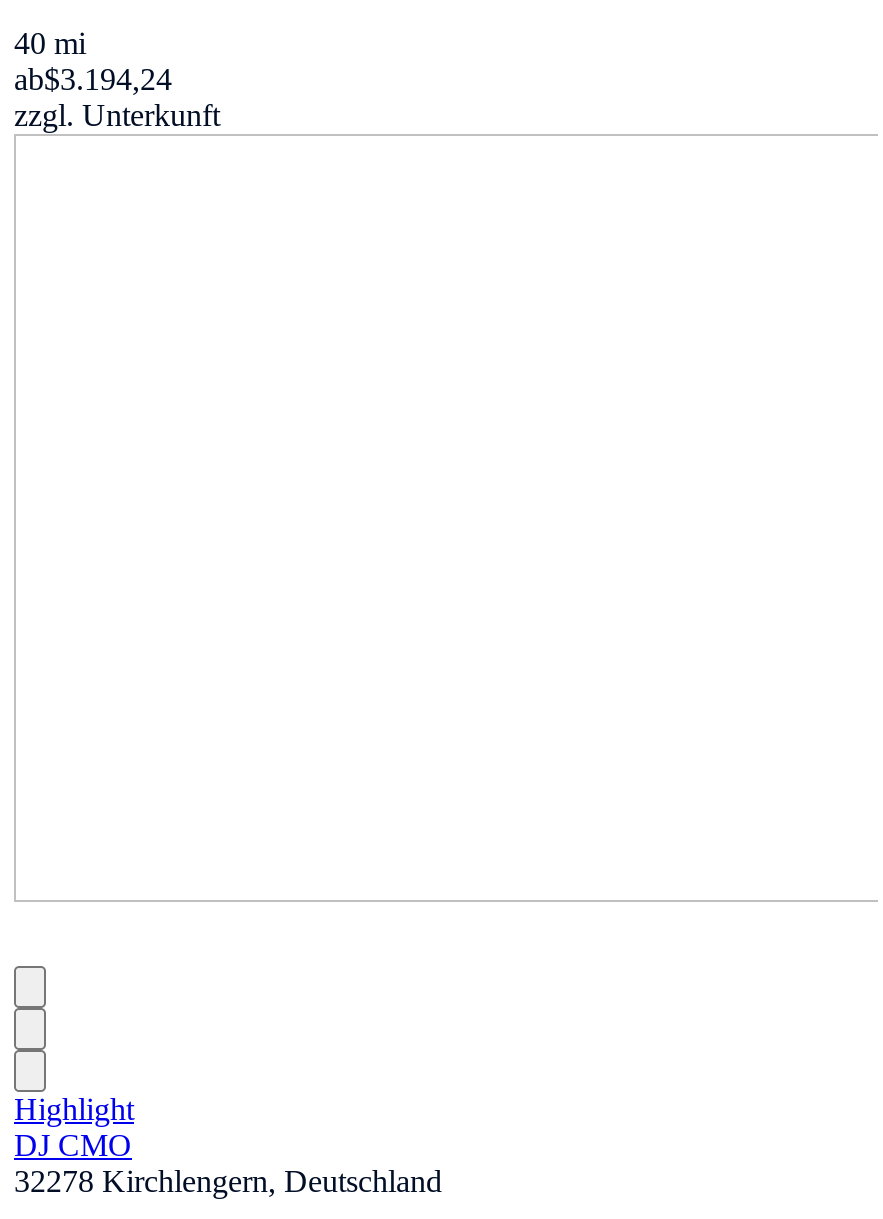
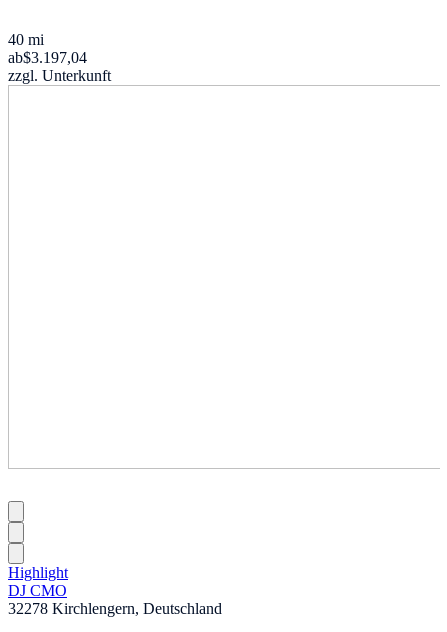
[14,61,172,95] ab$3.194,24 -> [8,49,87,66] ab$3.197,04

